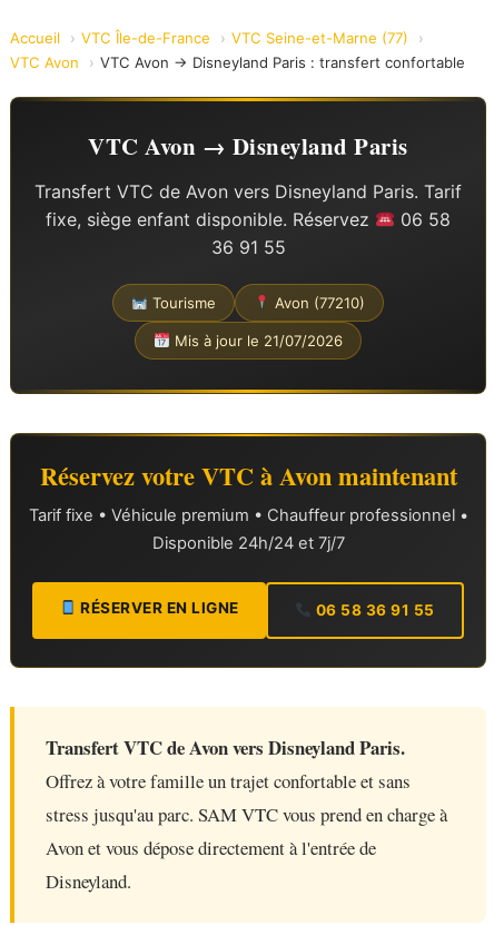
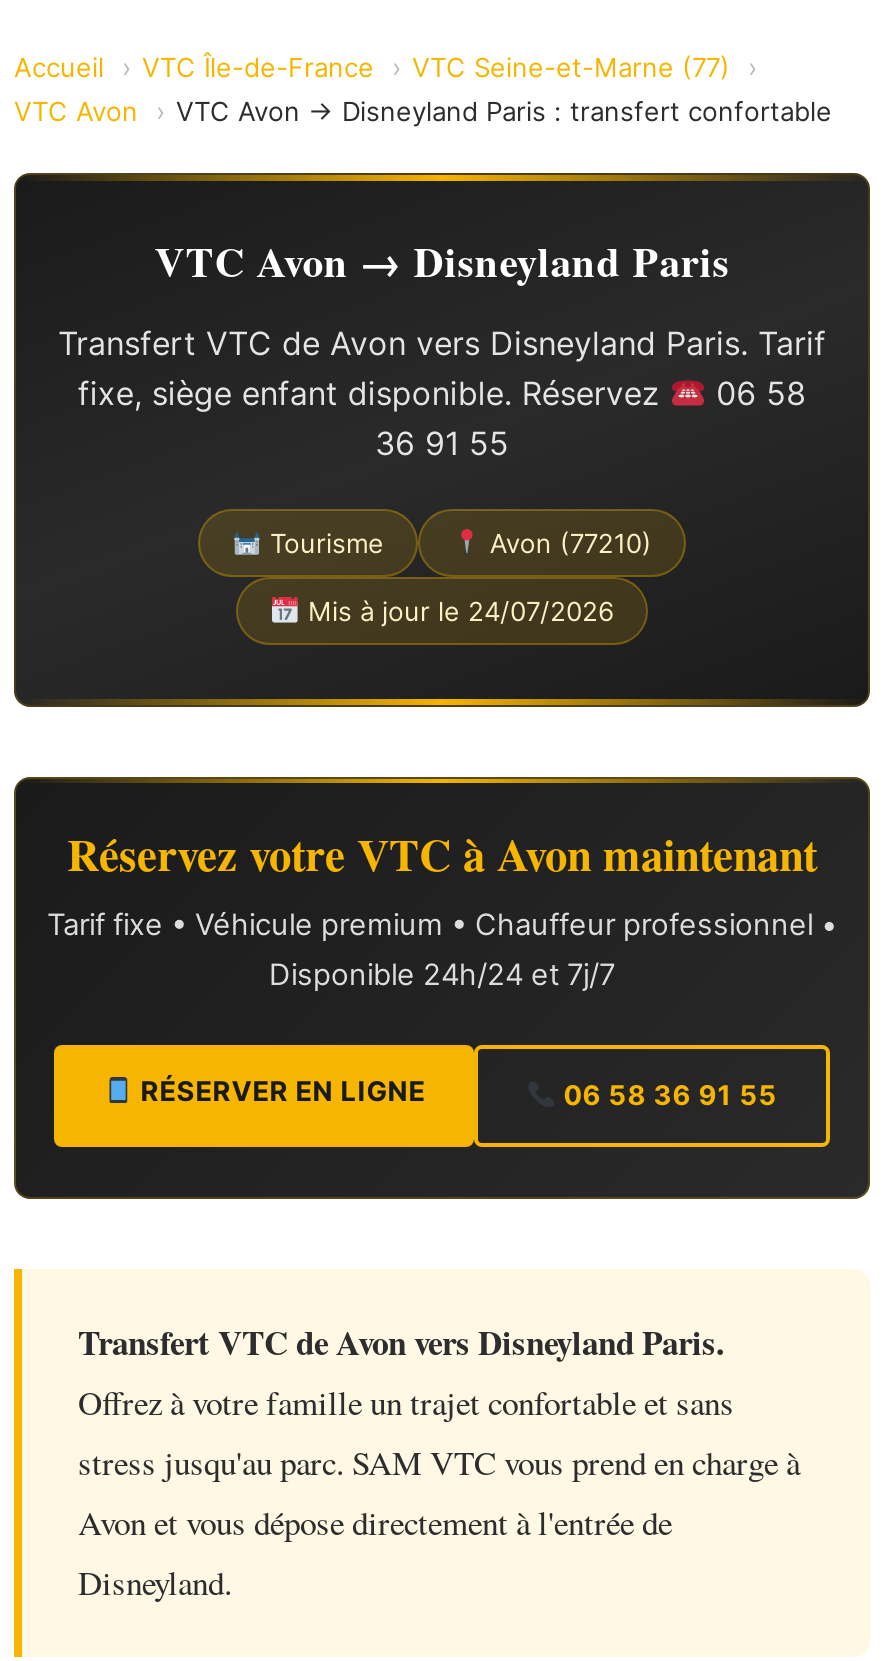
[170,332,343,350] Mis à jour le 21/07/2026 -> [300,595,614,627] Mis à jour le 24/07/2026

